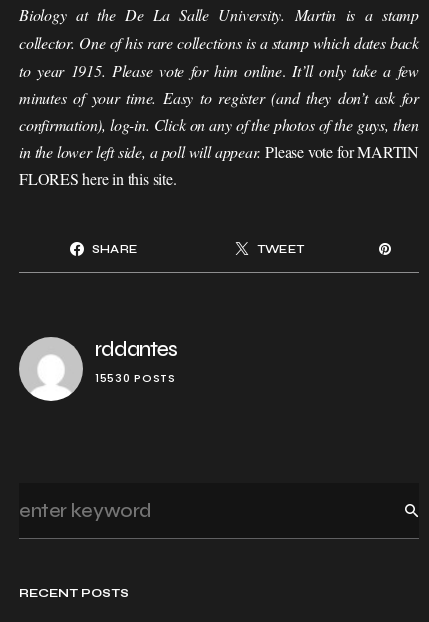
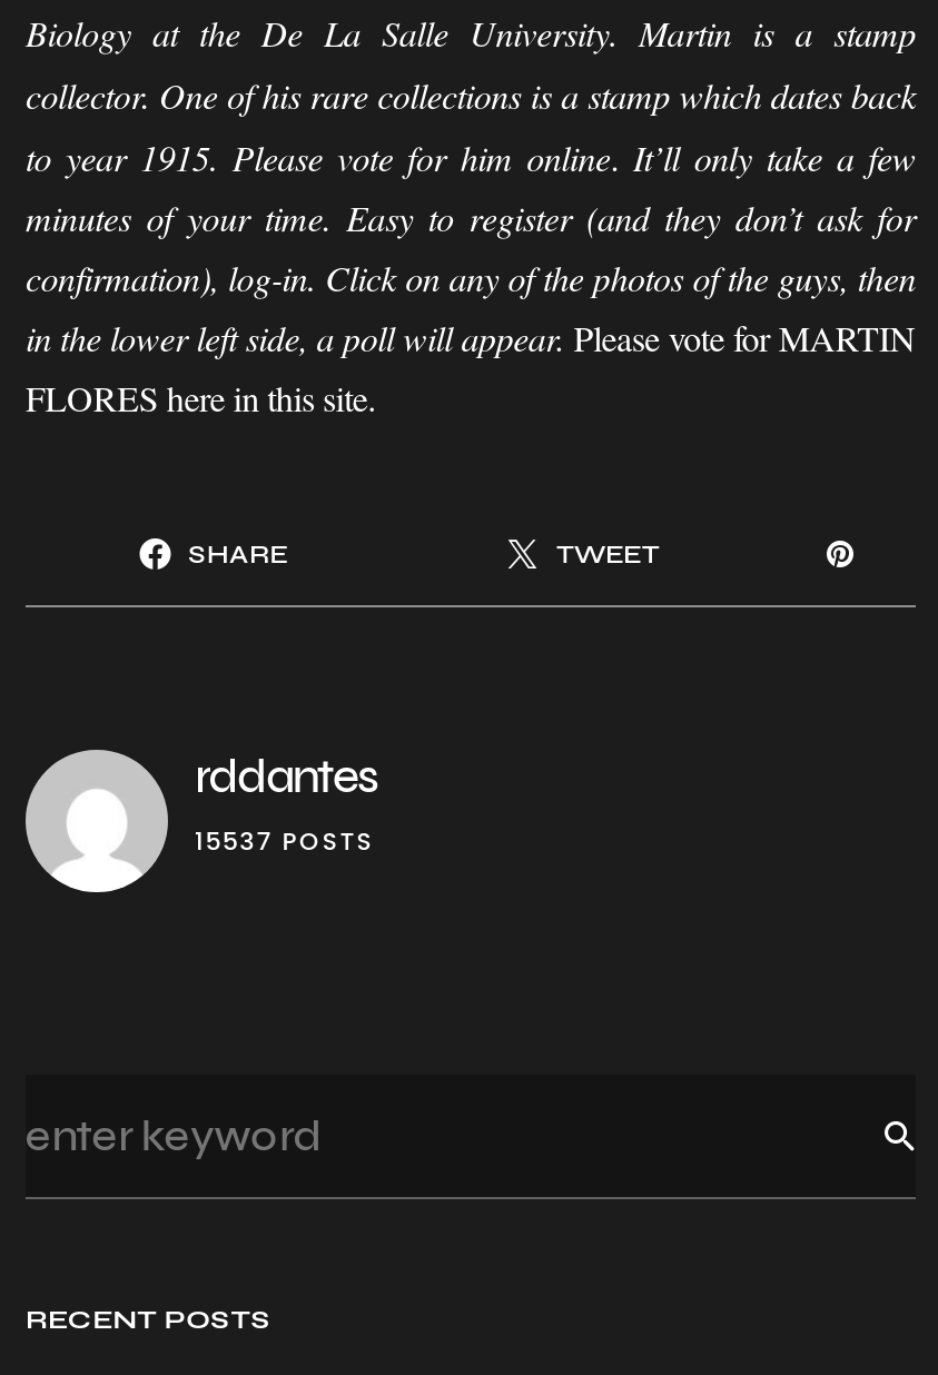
[95,370,176,386] 15530 POSTS -> [195,823,374,859] 15537 POSTS

